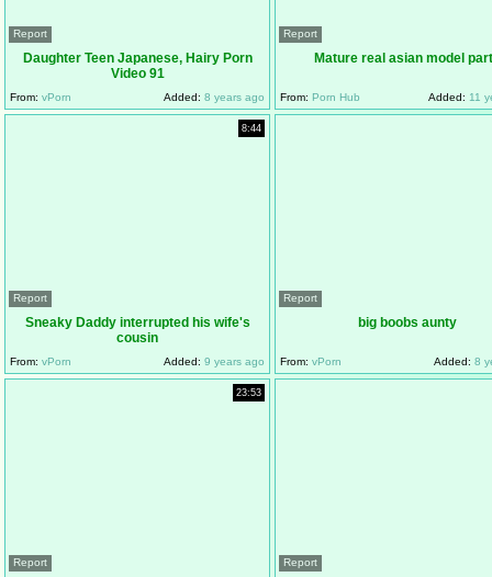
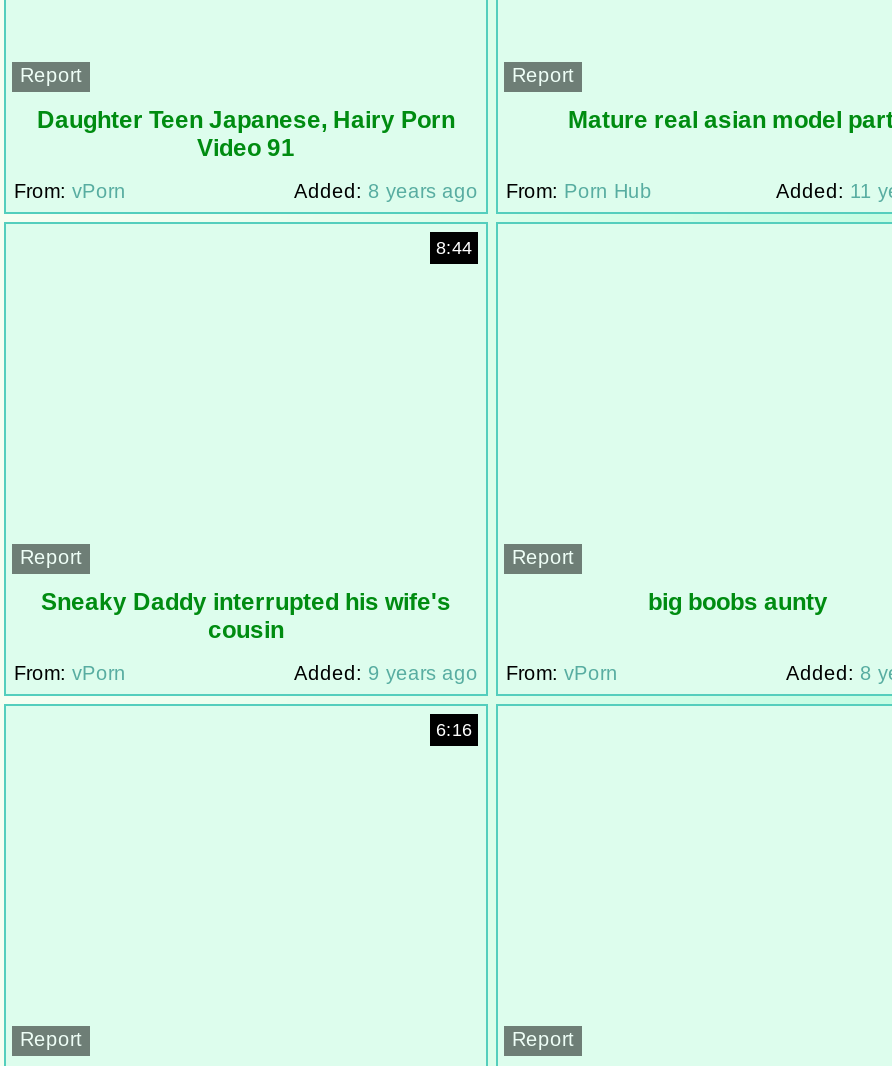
[236,387,261,398] 23:53 -> [436,720,472,740] 6:16

